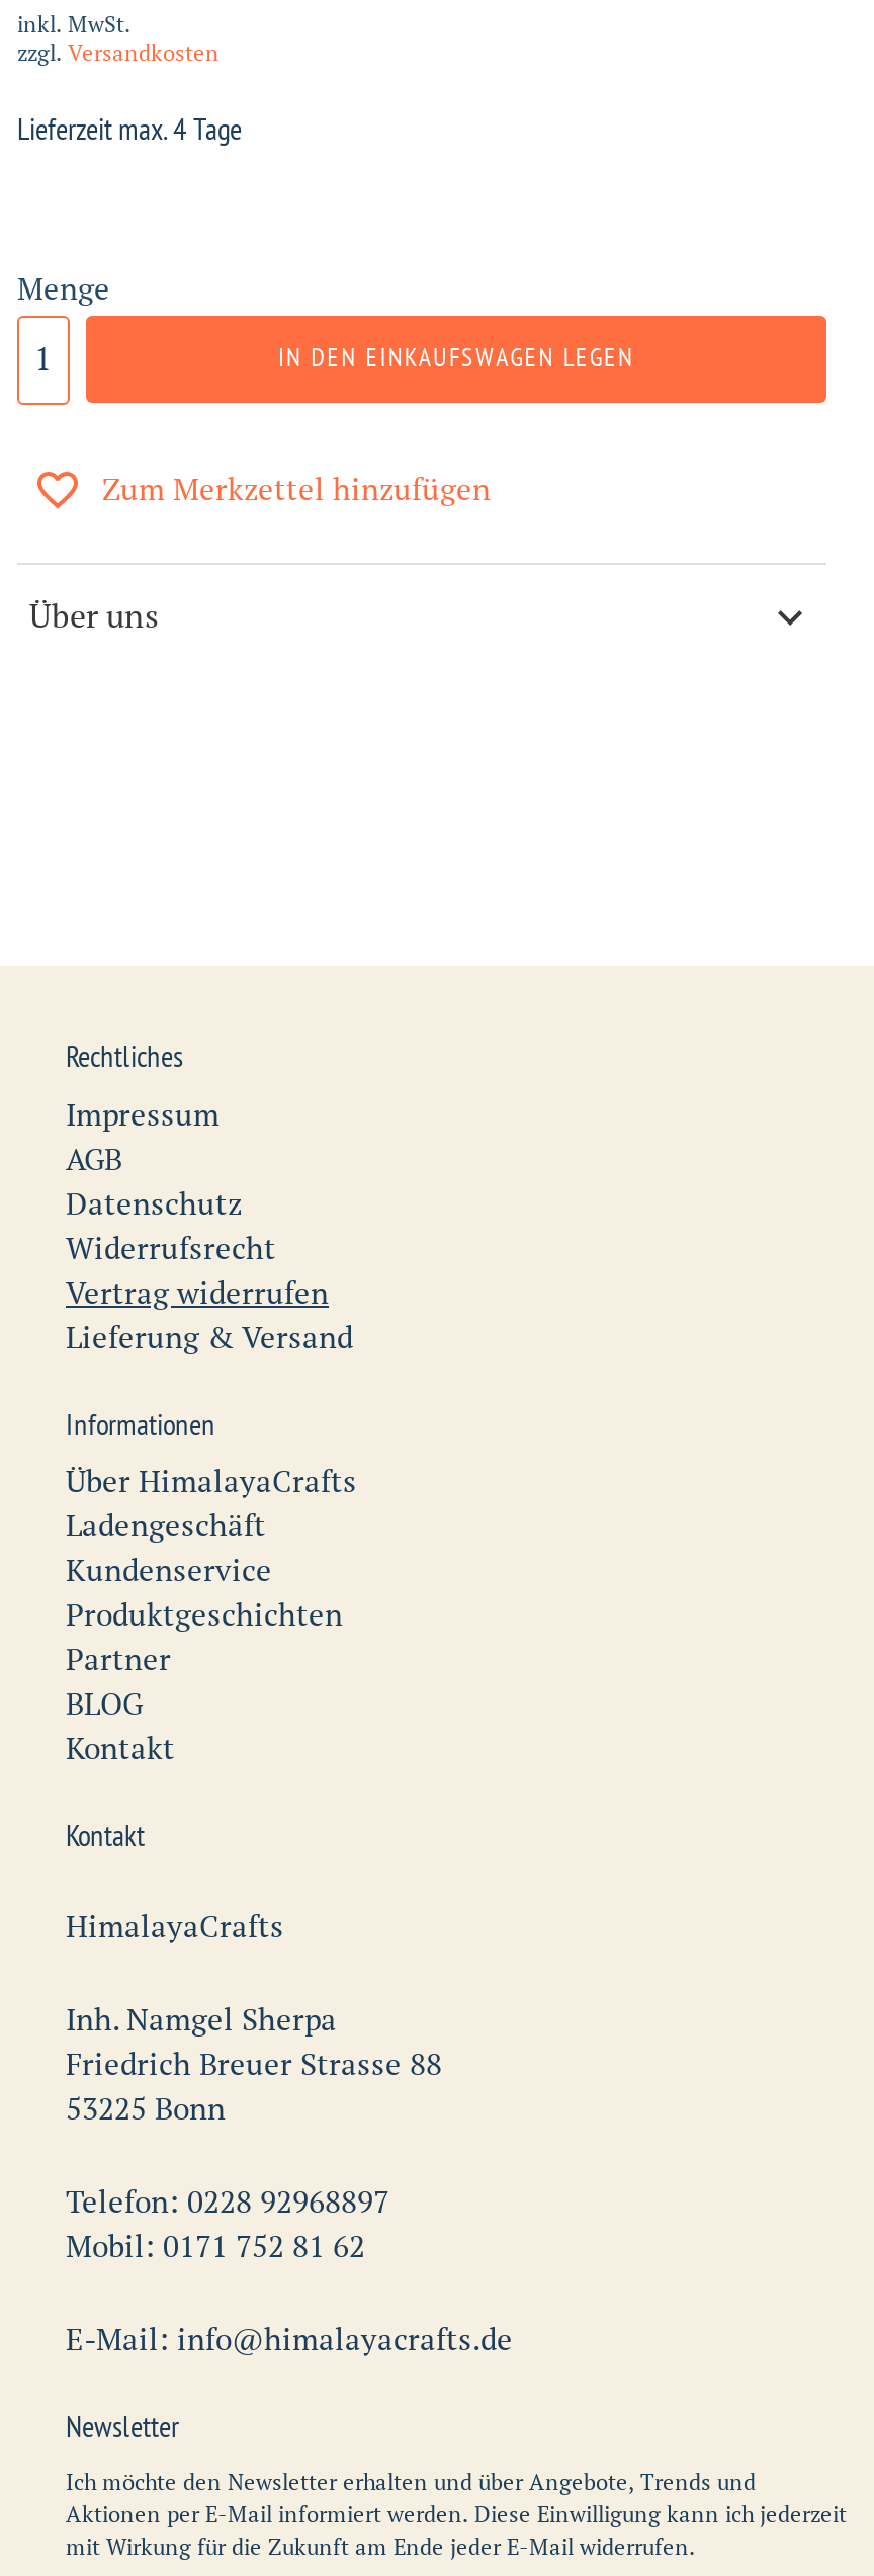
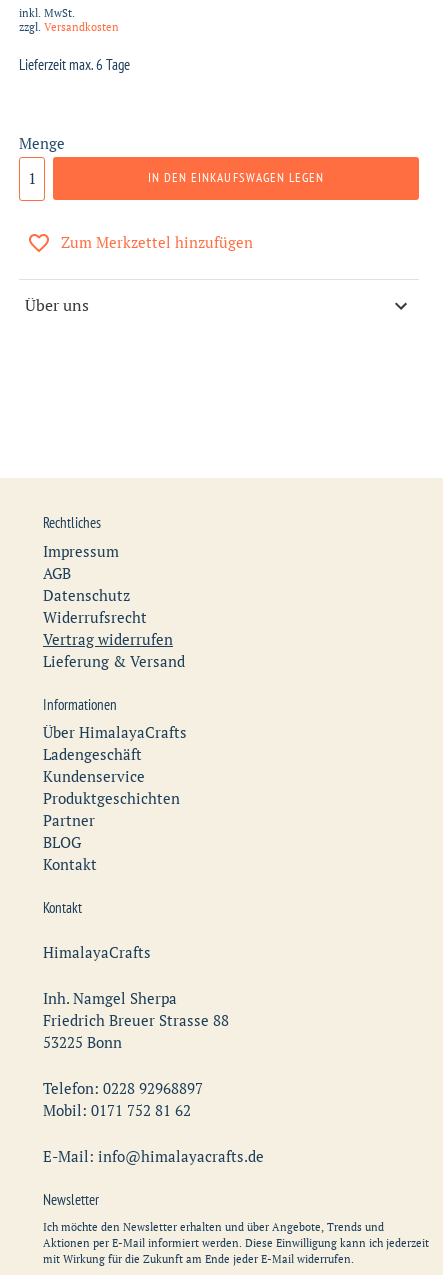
[17,109,242,148] Lieferzeit max. 4 Tage -> [19,55,130,74] Lieferzeit max. 6 Tage

